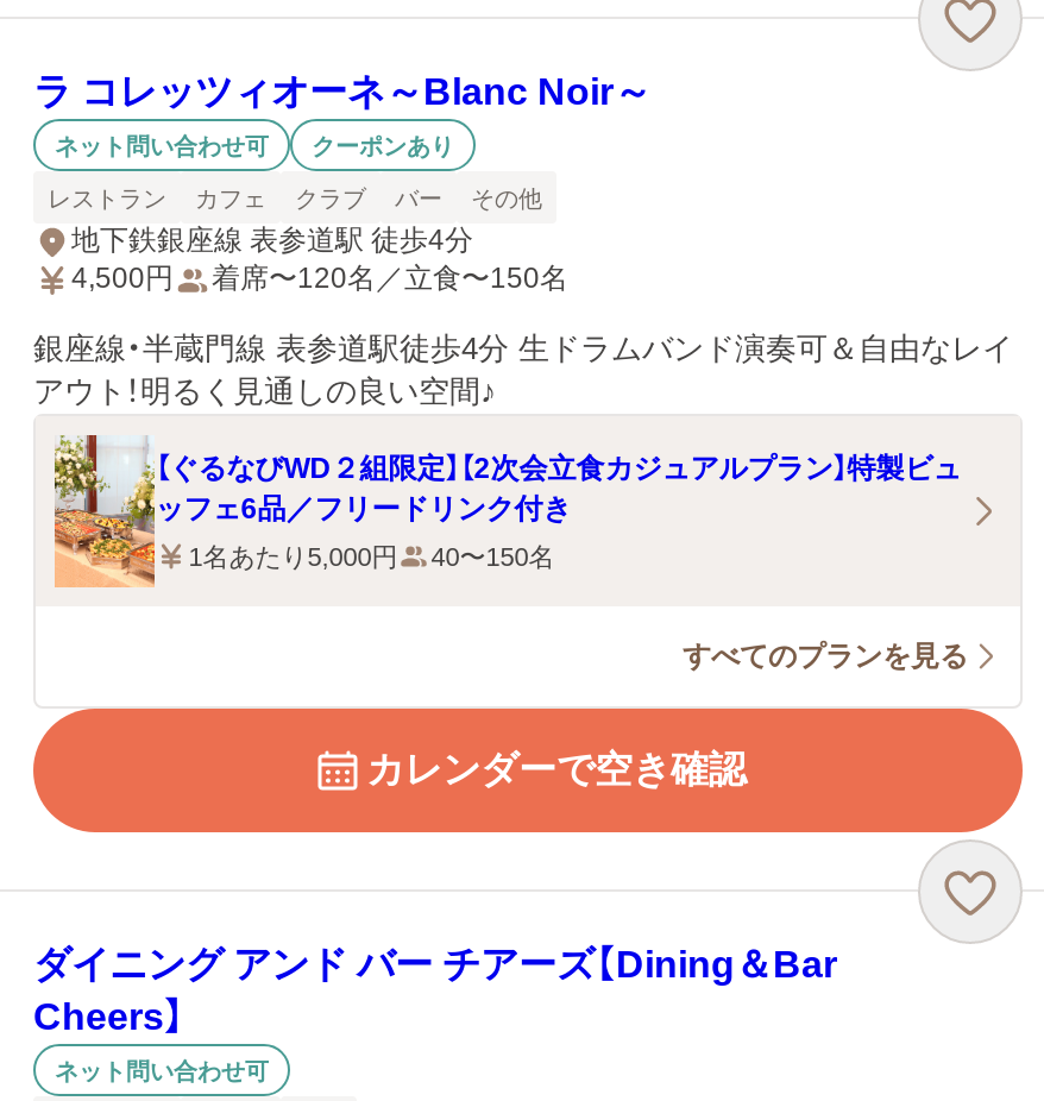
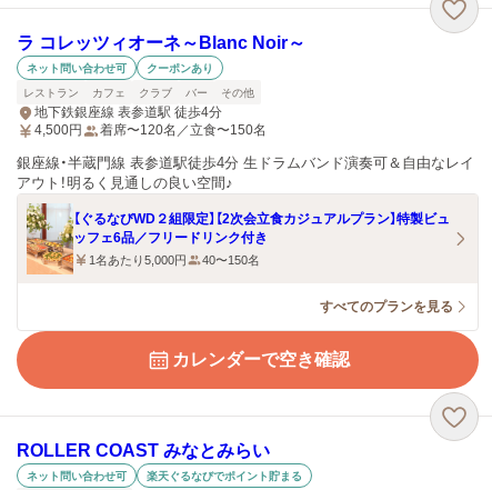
[33,944,837,1037] ダイニング アンド バー チアーズ【Dining＆Bar | Cheers】 -> [17,441,270,460] ROLLER COAST みなとみらい
none -> [147,469,302,482] 楽天ぐるなびでポイント貯まる

